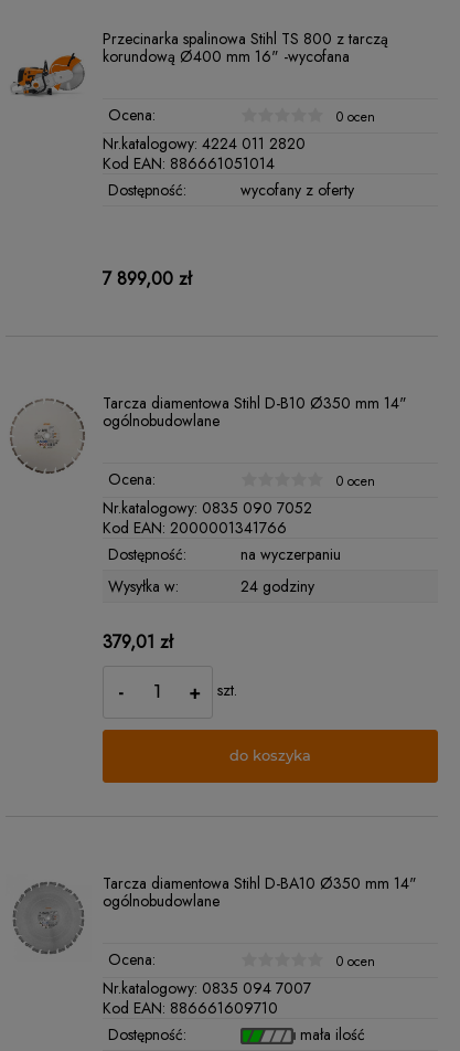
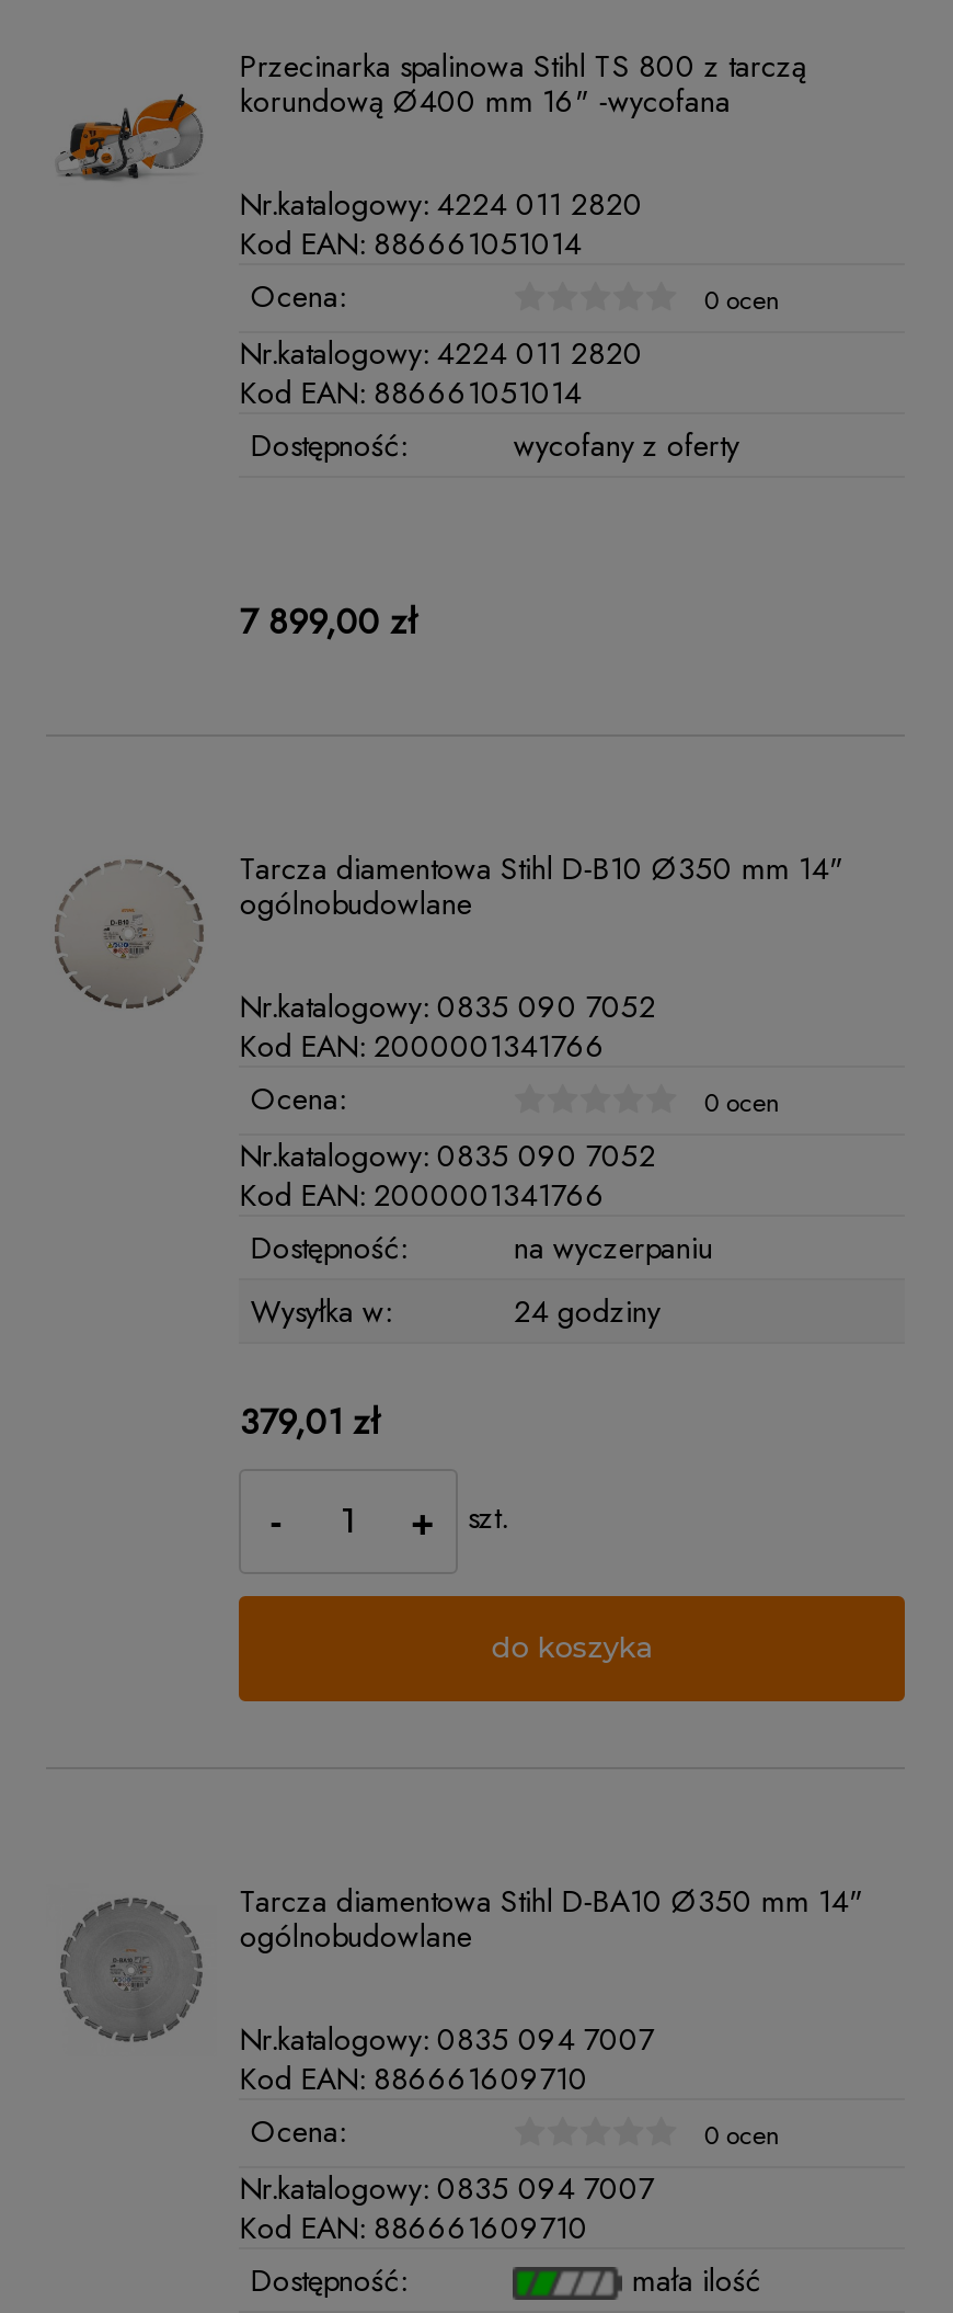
none -> [240,182,643,265] Nr.katalogowy: 4224 011 2820 | Kod EAN: 886661051014
none -> [240,984,656,1068] Nr.katalogowy: 0835 090 7052 | Kod EAN: 2000001341766
none -> [240,2017,654,2101] Nr.katalogowy: 0835 094 7007 | Kod EAN: 886661609710

